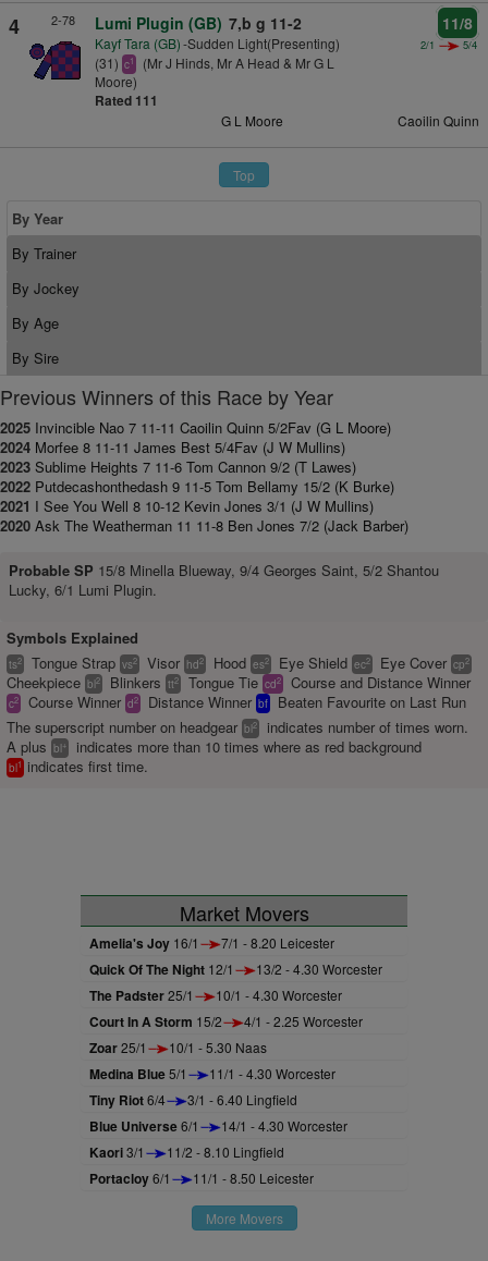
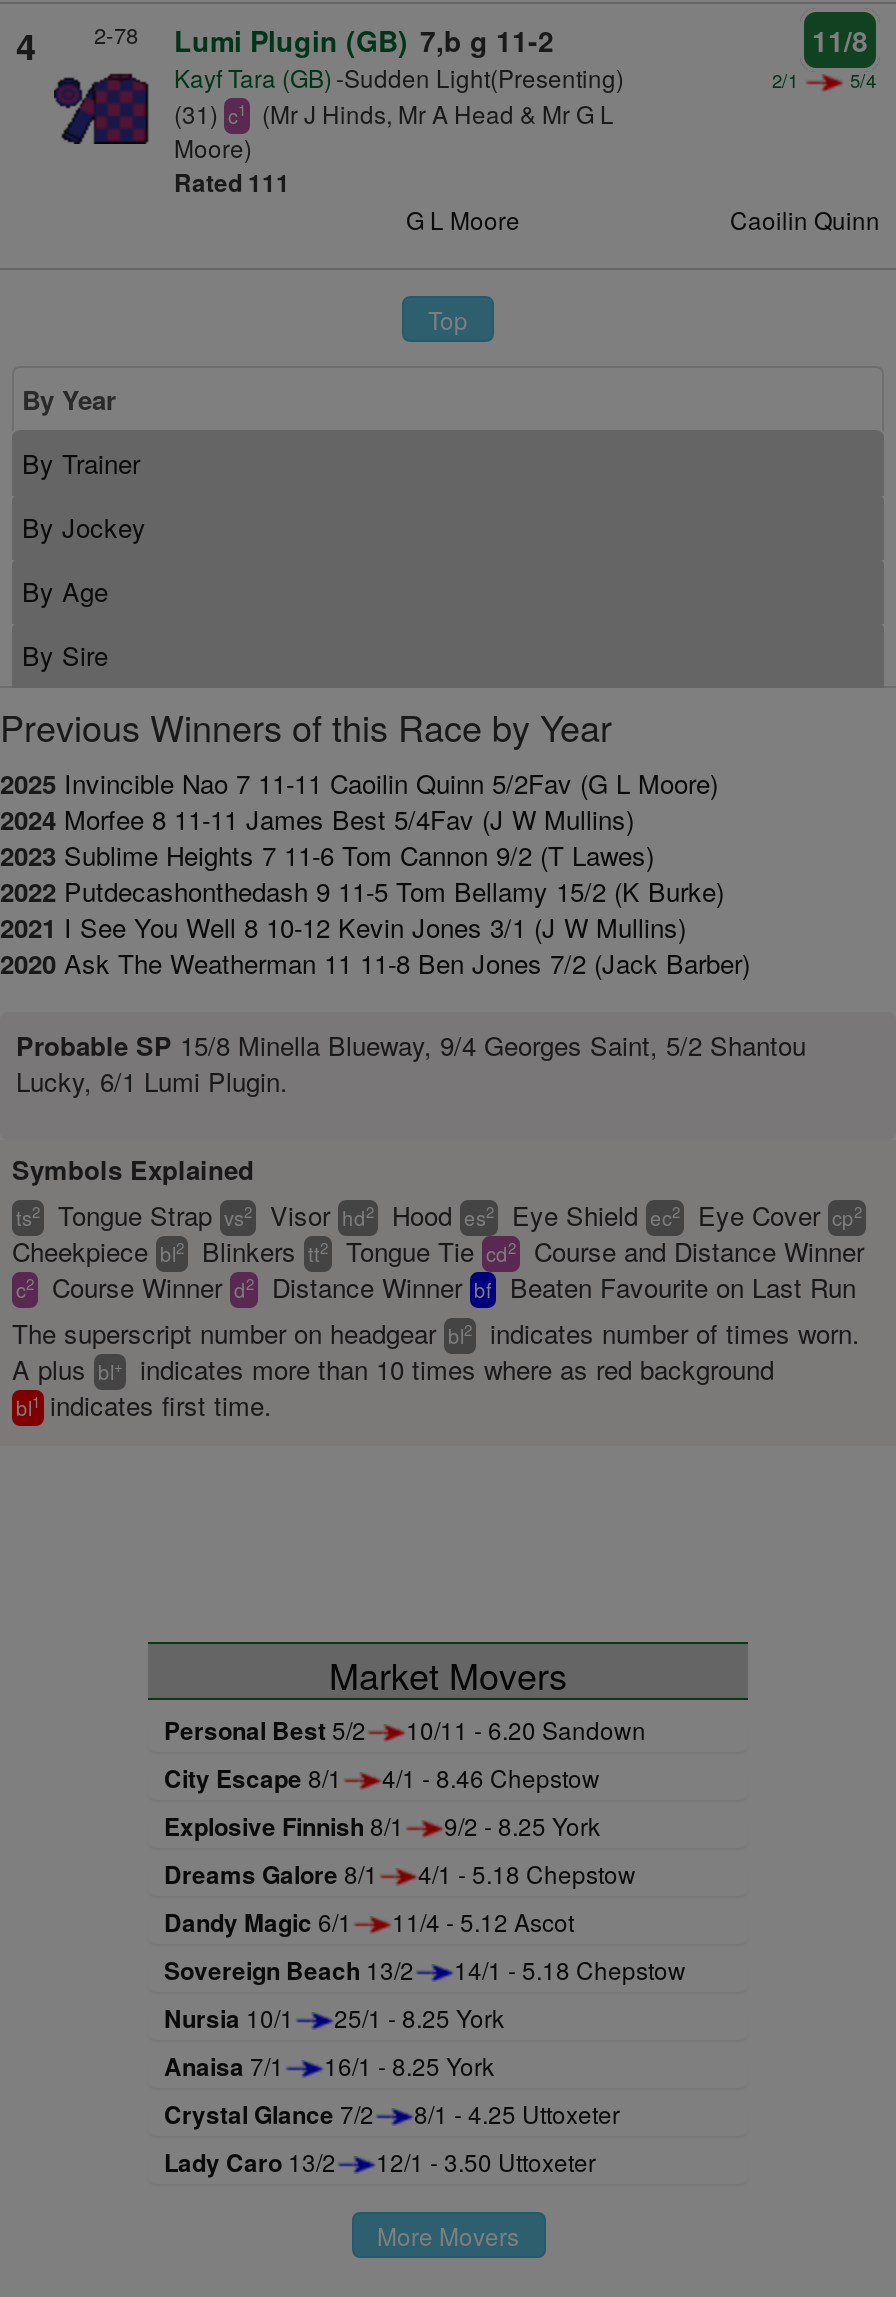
[89,933,382,1188] Amelia's Joy 16/1 | 7/1 - 8.20 Leicester | Quick Of The Night 12/1 | 13/2 - 4.30 Worcester | The Padster 25/1 | 10/1 - 4.30 Worcester | Court In A Storm 15/2 | 4/1 - 2.25 Worcester | Zoar 25/1 | 10/1 - 5.30 Naas | Medina Blue 5/1 | 11/1 - 4.30 Worcester | Tiny Riot 6/4 | 3/1 - 6.40 Lingfield | Blue Universe 6/1 | 14/1 - 4.30 Worcester | Kaori 3/1 | 11/2 - 8.10 Lingfield | Portacloy 6/1 | 11/1 - 8.50 Leicester -> [164,1712,686,2180] Personal Best 5/2 | 10/11 - 6.20 Sandown | City Escape 8/1 | 4/1 - 8.46 Chepstow | Explosive Finnish 8/1 | 9/2 - 8.25 York | Dreams Galore 8/1 | 4/1 - 5.18 Chepstow | Dandy Magic 6/1 | 11/4 - 5.12 Ascot | Sovereign Beach 13/2 | 14/1 - 5.18 Chepstow | Nursia 10/1 | 25/1 - 8.25 York | Anaisa 7/1 | 16/1 - 8.25 York | Crystal Glance 7/2 | 8/1 - 4.25 Uttoxeter | Lady Caro 13/2 | 12/1 - 3.50 Uttoxeter

